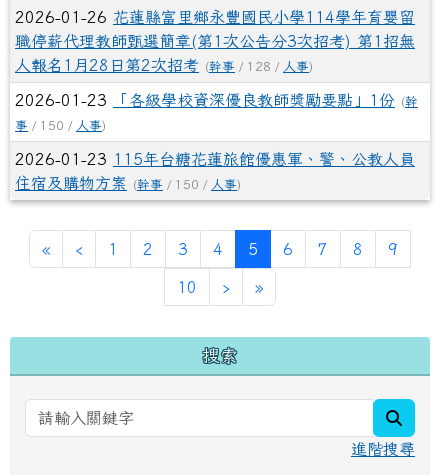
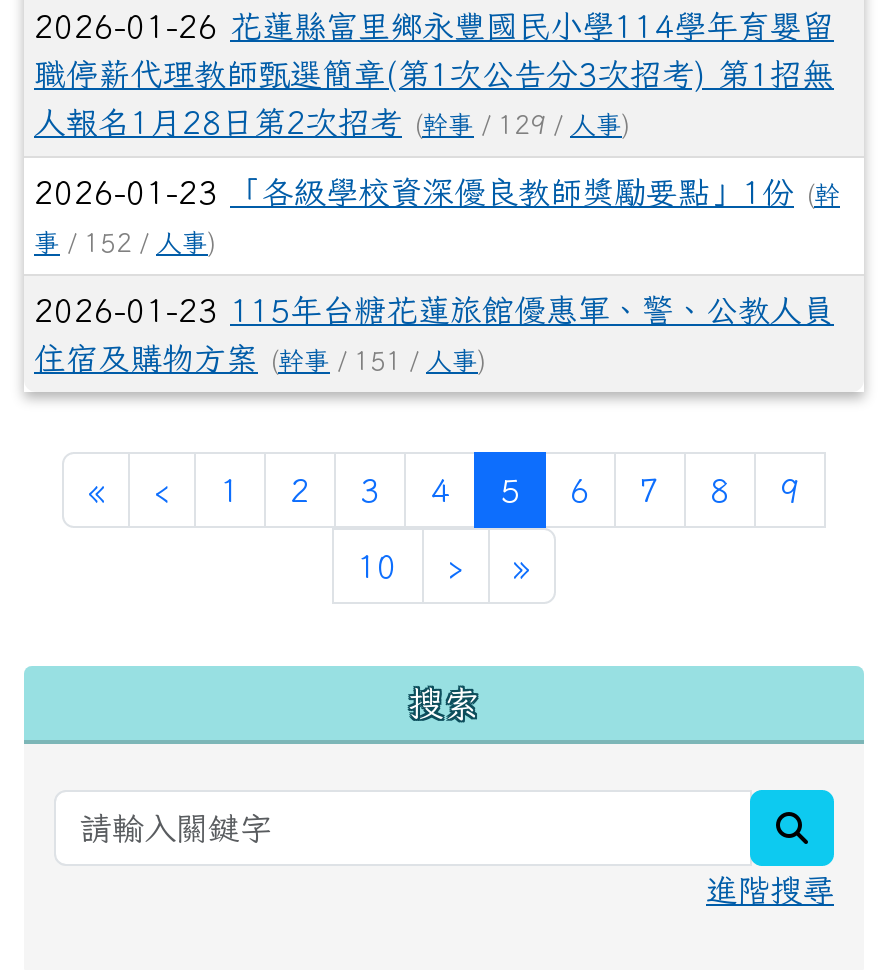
[15,57,313,73] 人報名1月28日第2次招考 (幹事/ 128 /人事) -> [34,106,630,138] 人報名1月28日第2次招考 (幹事/ 129 /人事)
[15,119,106,132] 事/ 150 /人事) -> [34,230,216,256] 事/ 152 /人事)
[15,175,241,191] 住宿及購物方案 (幹事/ 150 /人事) -> [34,342,486,374] 住宿及購物方案 (幹事/ 151 /人事)

